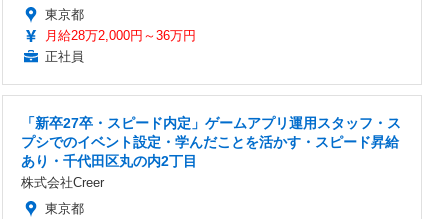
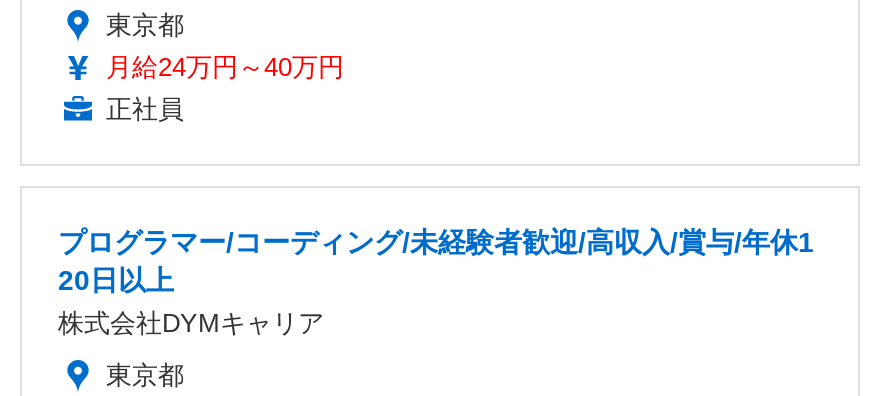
[45,28,196,43] 月給28万2,000円～36万円 -> [106,51,344,81] 月給24万円～40万円
[21,115,401,190] 「新卒27卒・スピード内定」ゲームアプリ運用スタッフ・ス | プシでのイベント設定・学んだことを活かす・スピード昇給 | あり・千代田区丸の内2丁目 | 株式会社Creer -> [58,225,814,337] プログラマー/コーディング/未経験者歓迎/高収入/賞与/年休1 | 20日以上 | 株式会社DYMキャリア

